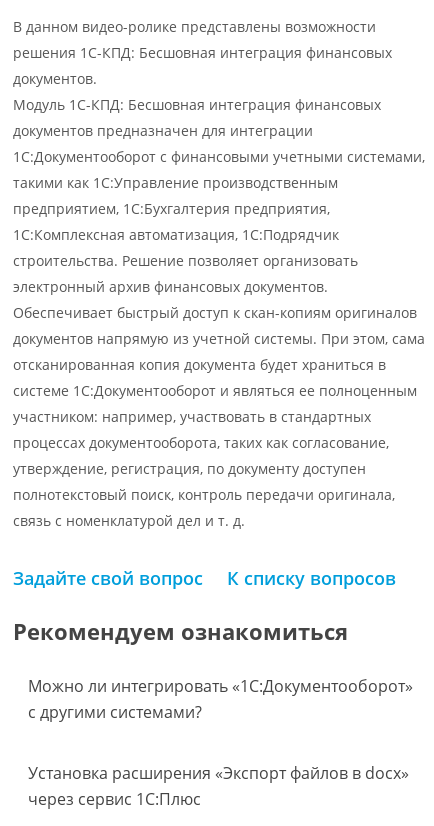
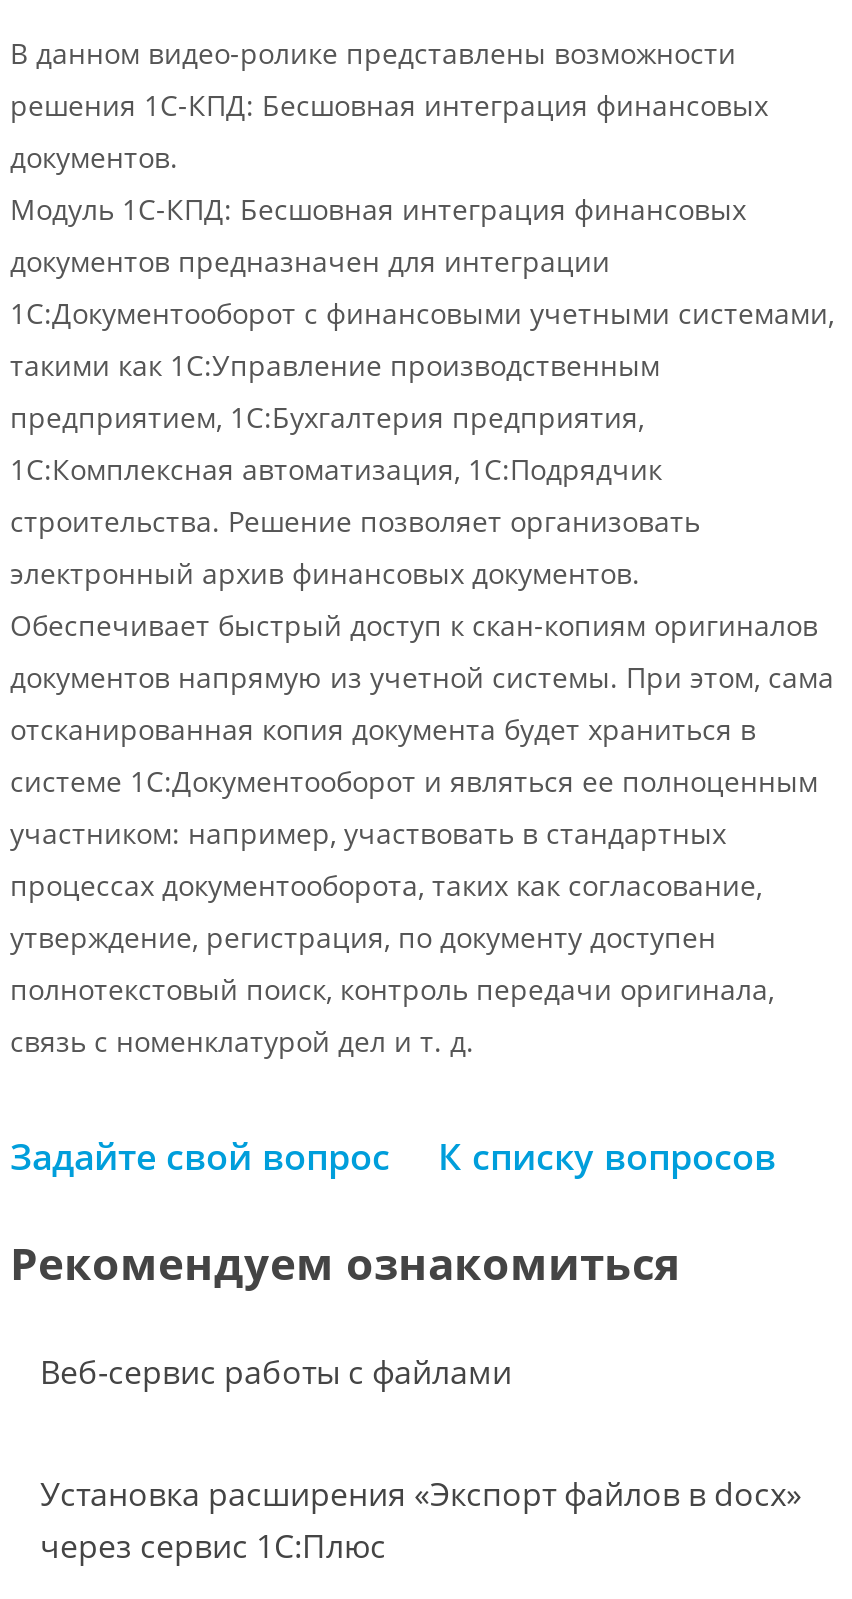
[28,675,413,723] Можно ли интегрировать «1С:Документооборот» | с другими системами? -> [40,1350,512,1394] Веб-сервис работы с файлами

